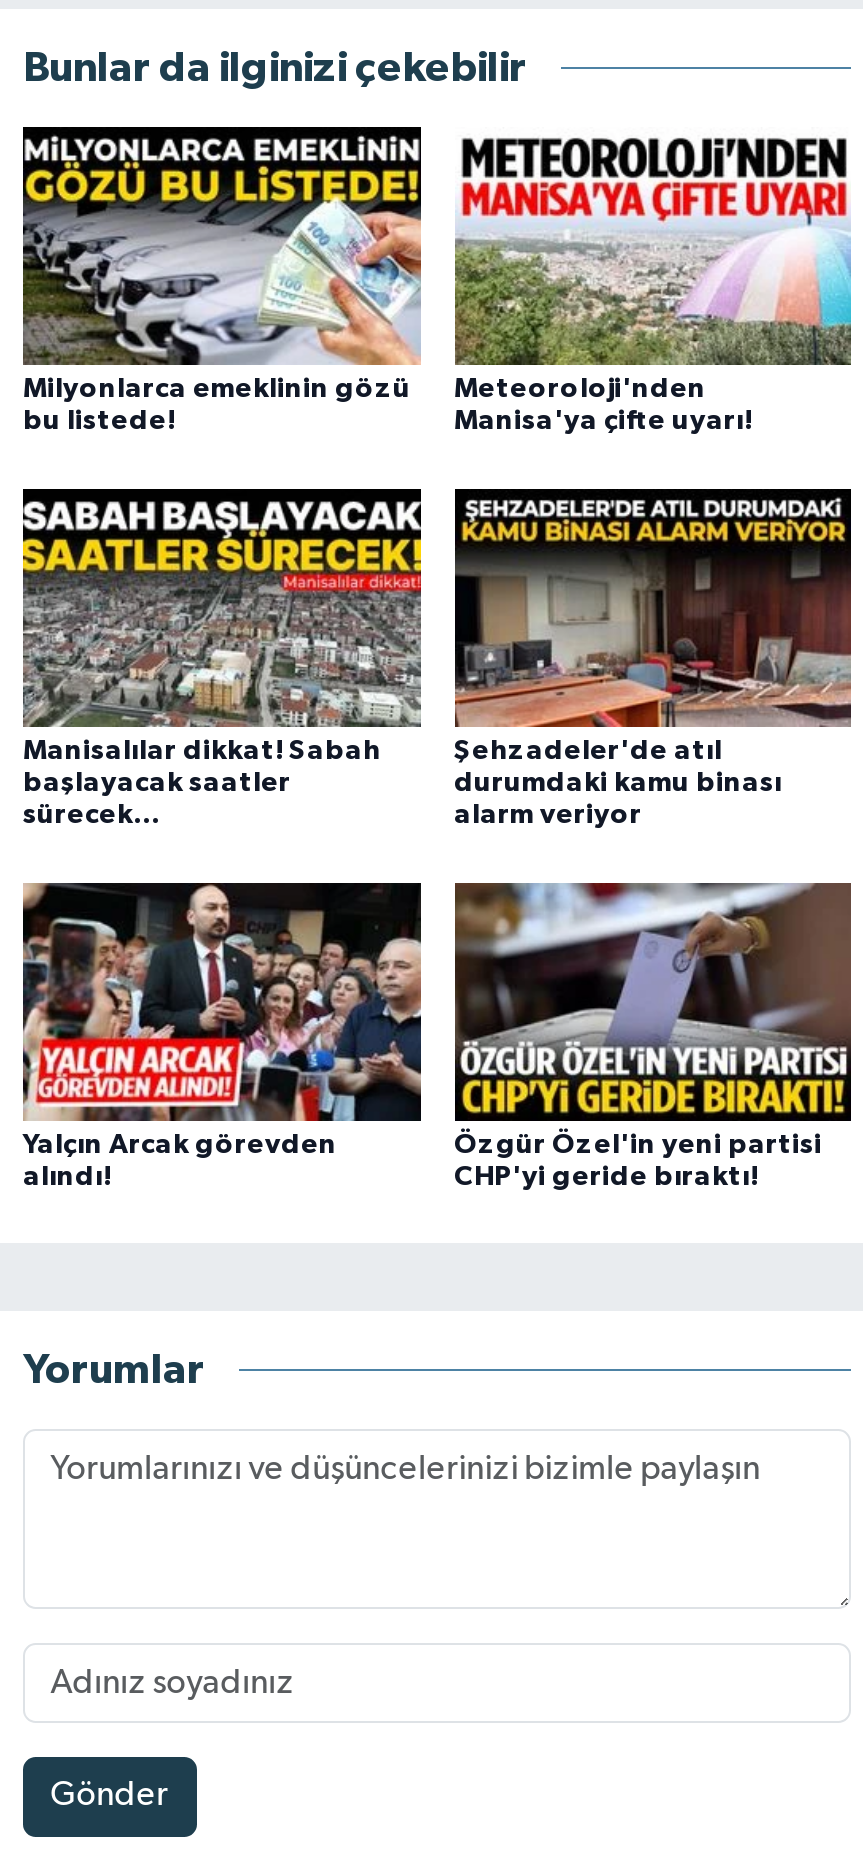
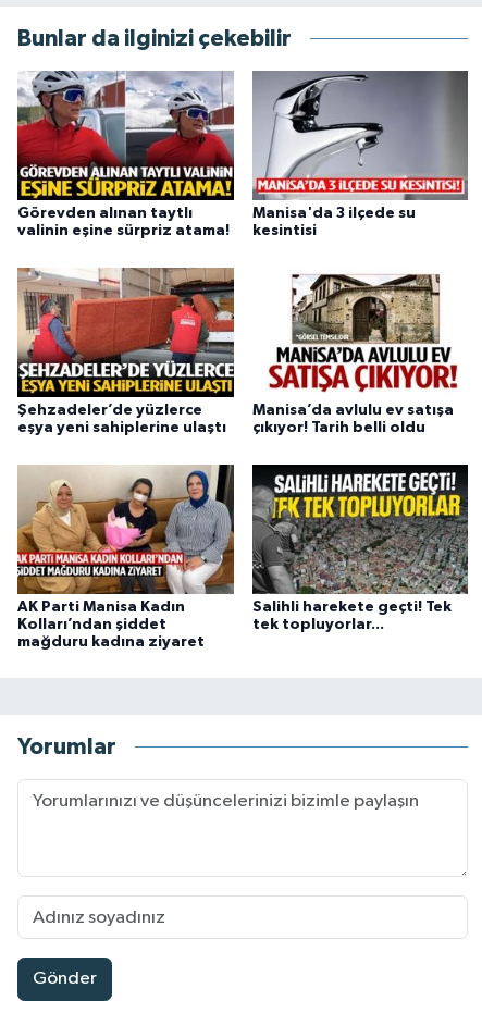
[21,125,423,436] [image] | Milyonlarca emeklinin gözü | bu listede! -> [16,70,235,239] [image] | Görevden alınan taytlı | valinin eşine sürpriz atama!
[454,127,853,436] [image] | Meteoroloji'nden | Manisa'ya çifte uyarı! -> [251,70,469,239] [image] | Manisa'da 3 ilçede su | kesintisi
[21,487,423,829] [image] | Manisalılar dikkat! Sabah | başlayacak saatler | sürecek… -> [17,267,235,435] [image] | Şehzadeler’de yüzlerce | eşya yeni sahiplerine ulaştı
[453,487,853,829] [image] | Şehzadeler'de atıl | durumdaki kamu binası | alarm veriyor -> [252,268,468,435] [image] | Manisa’da avlulu ev satışa | çıkıyor! Tarih belli oldu
[21,851,423,1191] [image] | Yalçın Arcak görevden | alındı! -> [16,464,235,650] [image] | AK Parti Manisa Kadın | Kolları’ndan şiddet | mağduru kadına ziyaret
[453,851,853,1191] [image] | Özgür Özel'in yeni partisi | CHP'yi geride bıraktı! -> [251,464,469,632] [image] | Salihli harekete geçti! Tek | tek topluyorlar...

